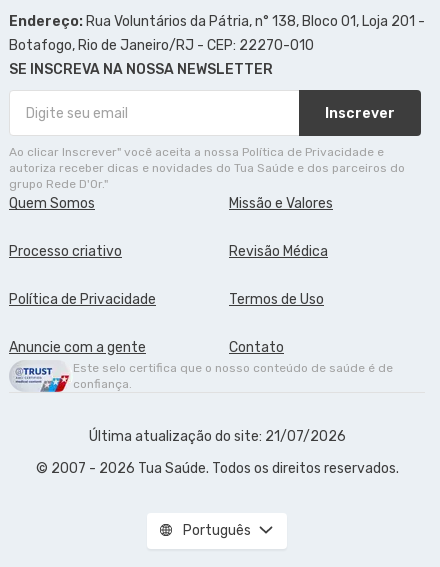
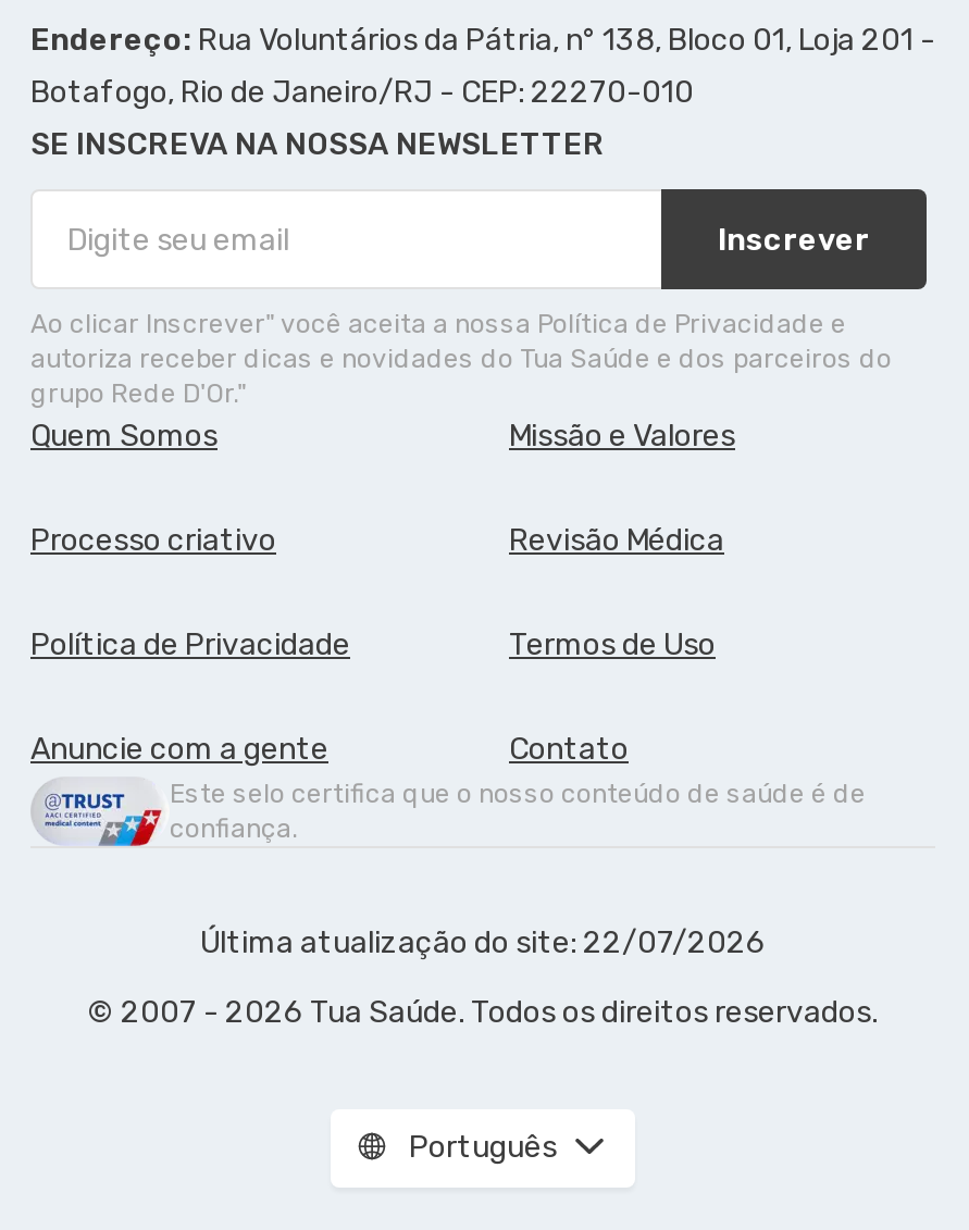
[88,428,345,445] Última atualização do site: 21/07/2026 -> [200,924,766,961] Última atualização do site: 22/07/2026

